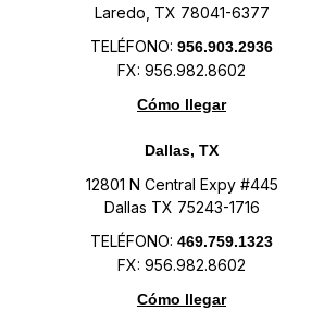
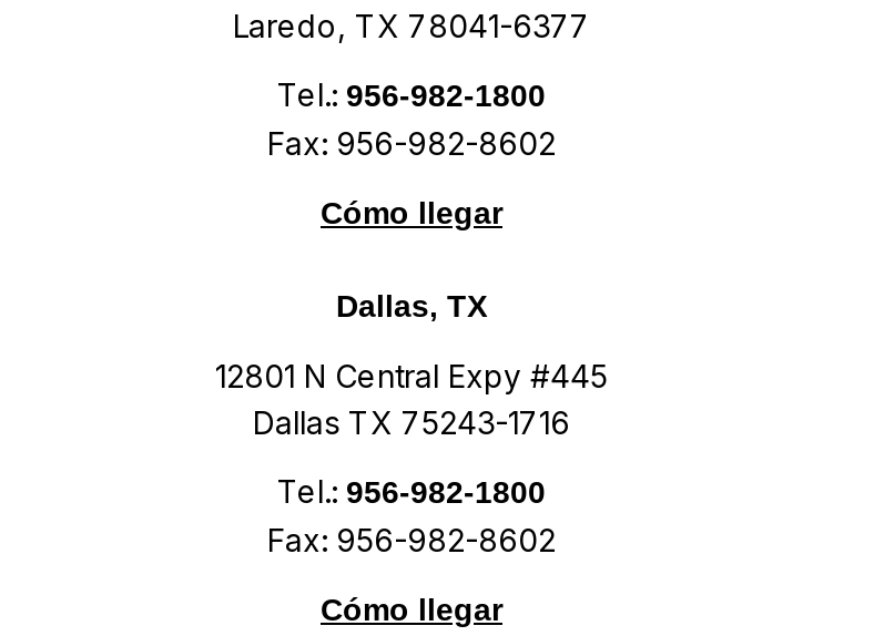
[90,37,273,79] TELÉFONO: 956.903.2936 | FX: 956.982.8602 -> [267,74,556,161] Tel.: 956-982-1800 | Fax: 956-982-8602
[90,231,273,274] TELÉFONO: 469.759.1323 | FX: 956.982.8602 -> [267,471,556,558] Tel.: 956-982-1800 | Fax: 956-982-8602

